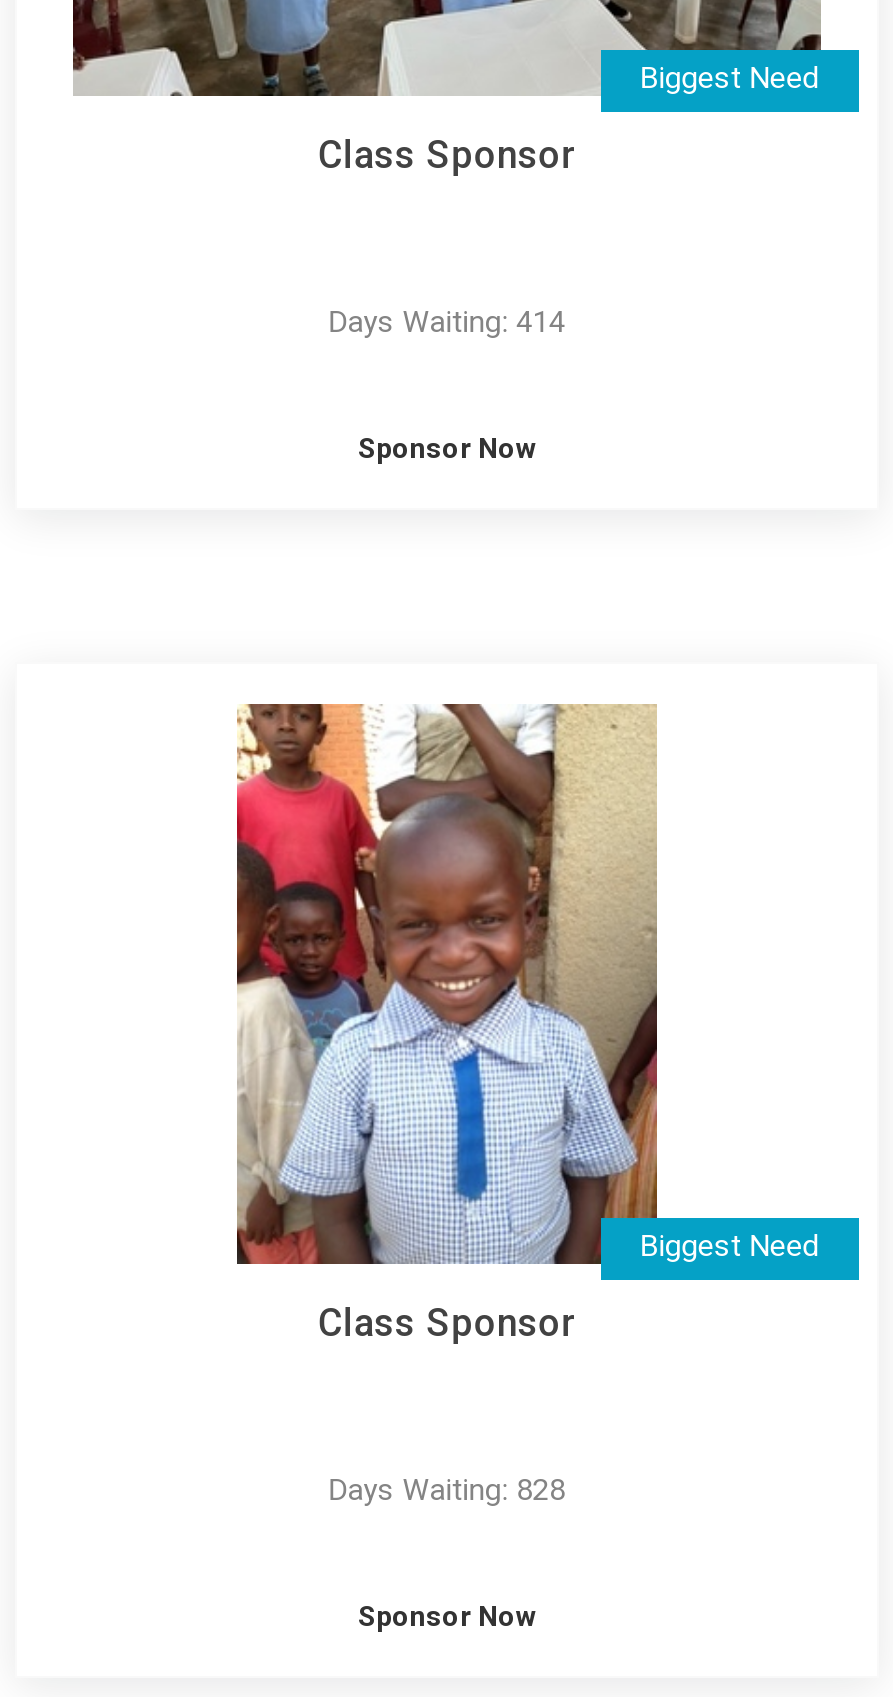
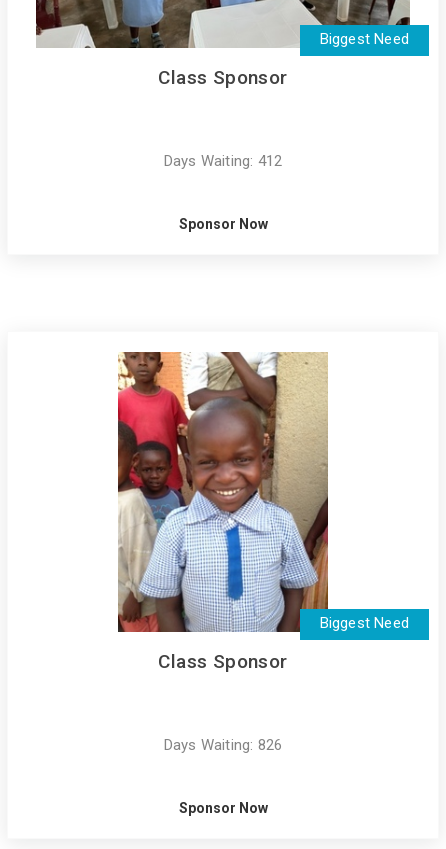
[329,304,565,340] Days Waiting: 414 -> [164,152,282,170] Days Waiting: 412
[329,1472,565,1508] Days Waiting: 828 -> [164,736,282,754] Days Waiting: 826

